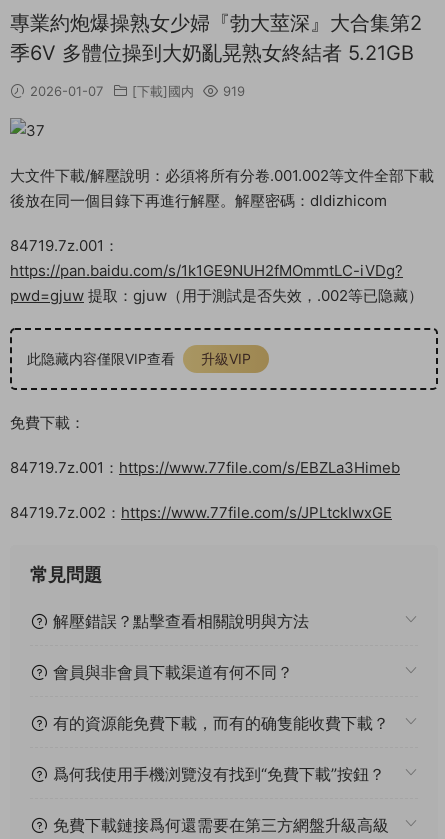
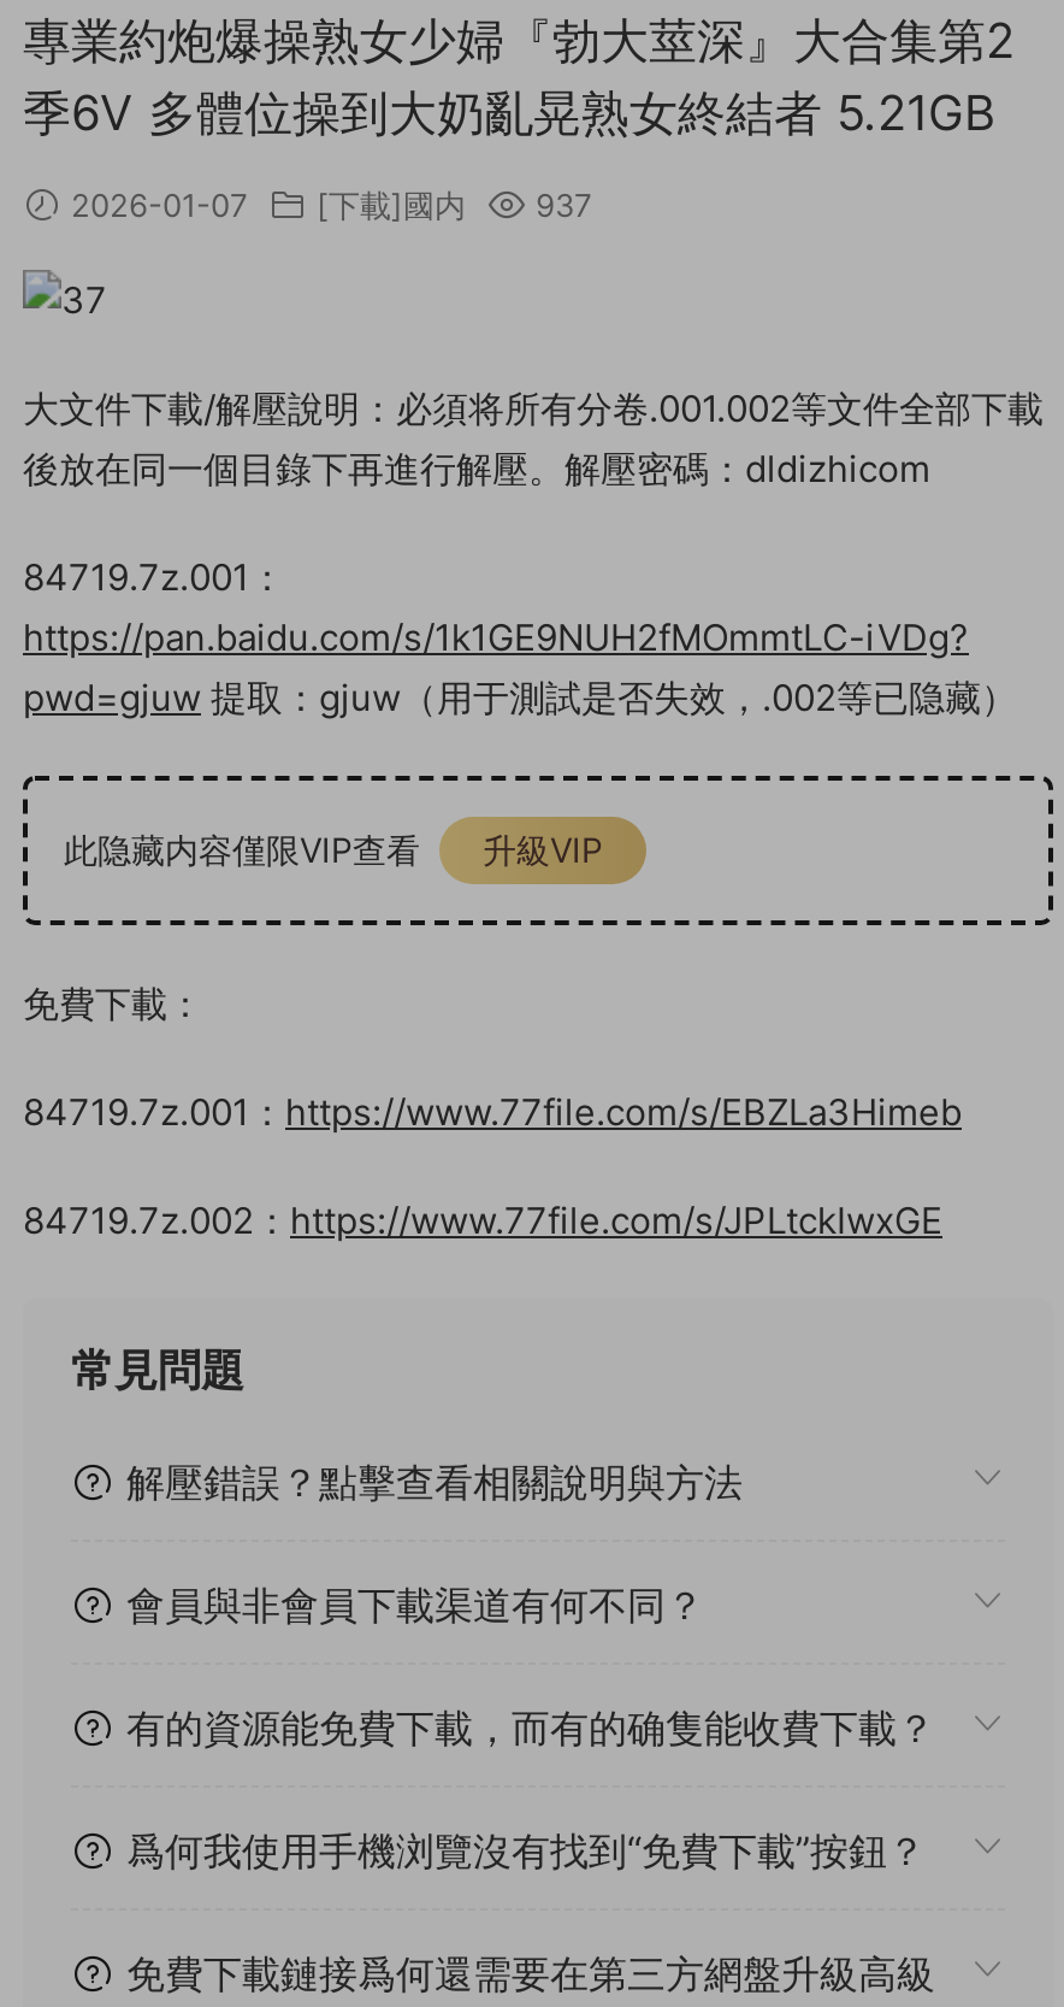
[26,83,245,99] 2026-01-07 [下載]國内 919 -> [61,186,591,224] 2026-01-07 [下載]國内 937

